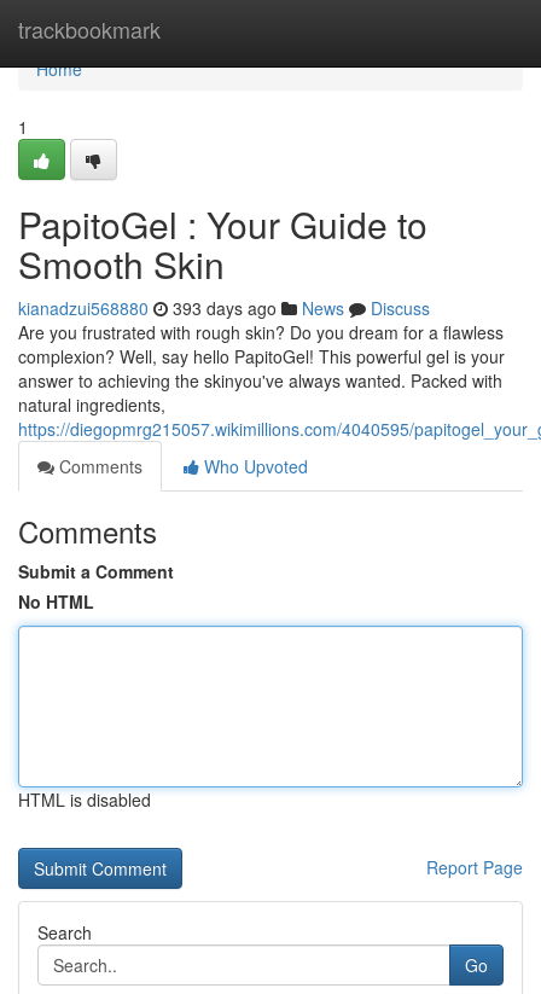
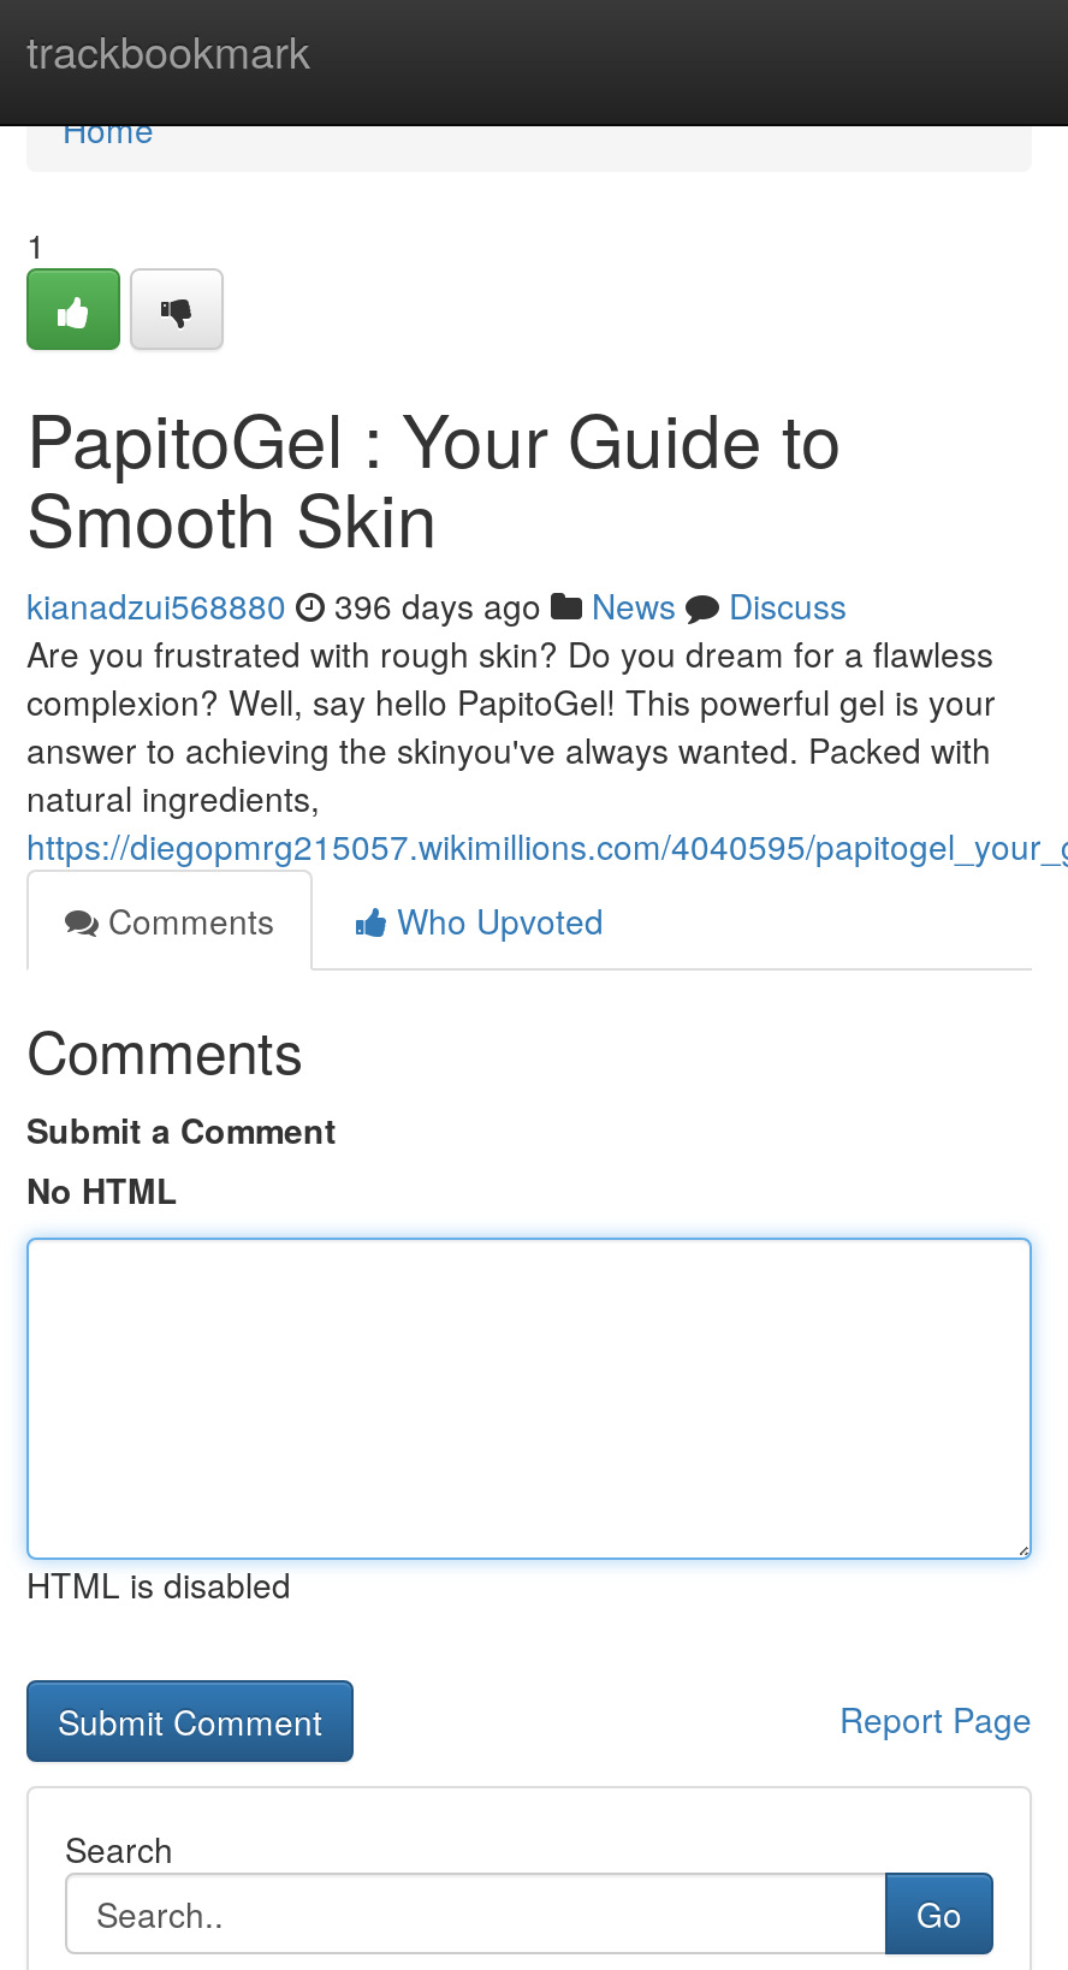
[18,296,430,320] kianadzui568880 393 days ago News Discuss -> [26,581,847,629] kianadzui568880 396 days ago News Discuss

